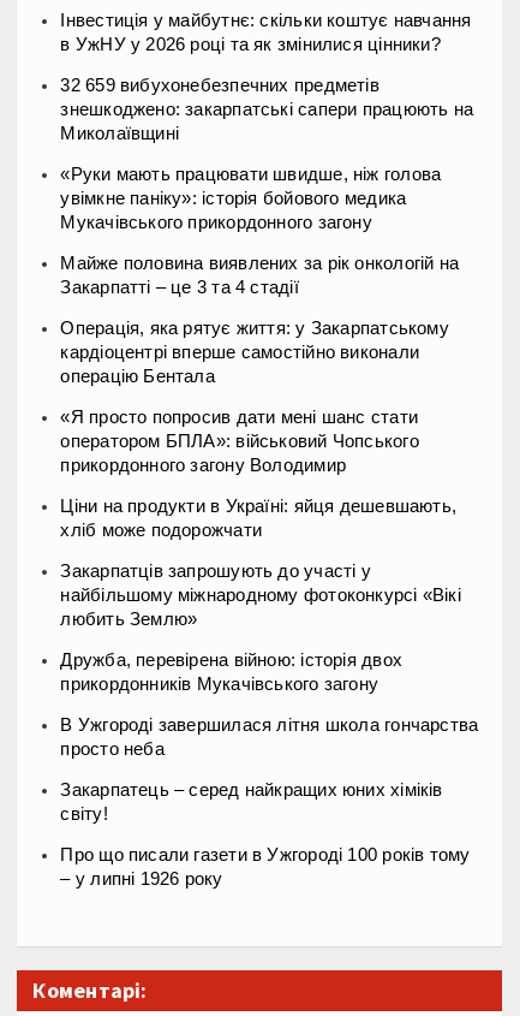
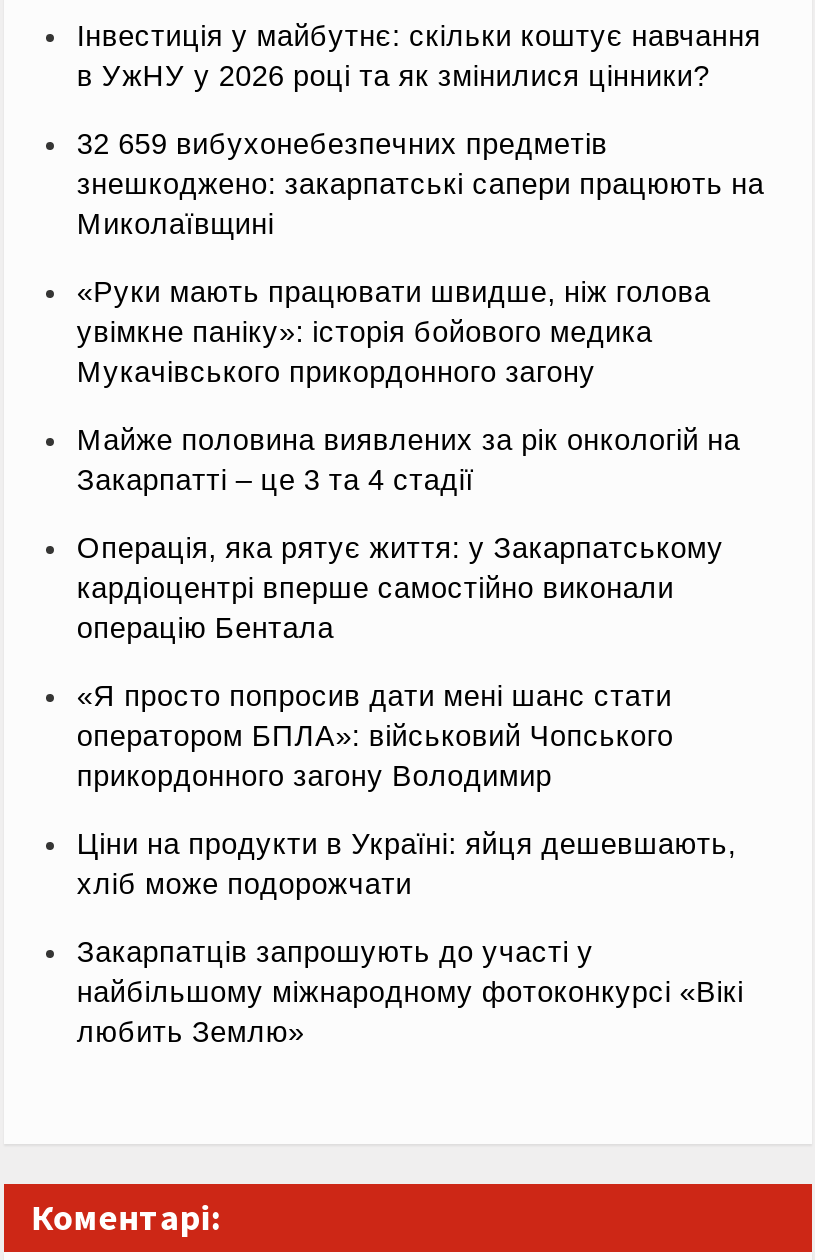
[61,650,478,888] Дружба, перевірена війною: історія двох | прикордонників Мукачівського загону | В Ужгороді завершилася літня школа гончарства | просто неба | Закарпатець – серед найкращих юних хіміків | світу! | Про що писали газети в Ужгороді 100 років тому | – у липні 1926 року -> none

